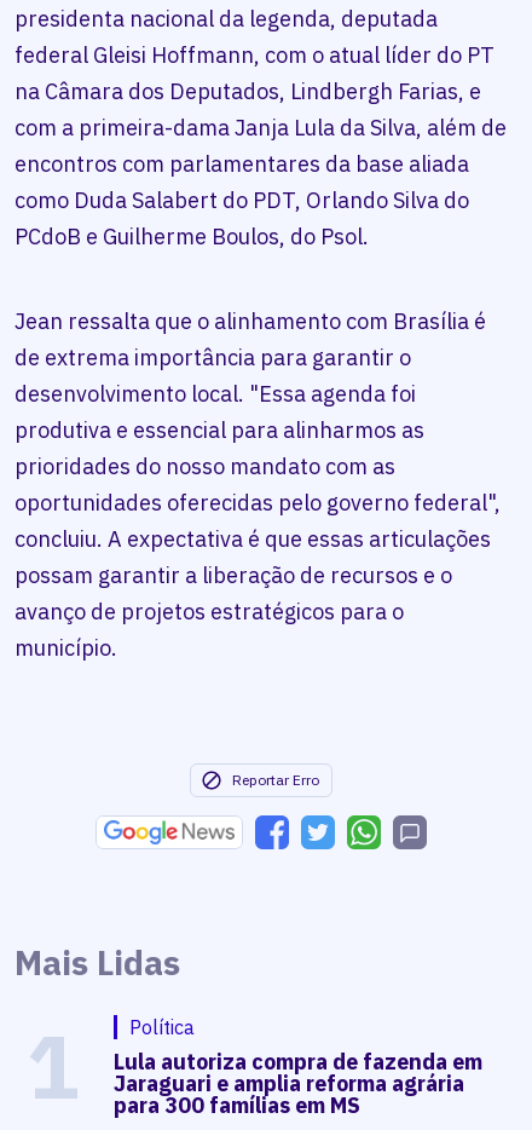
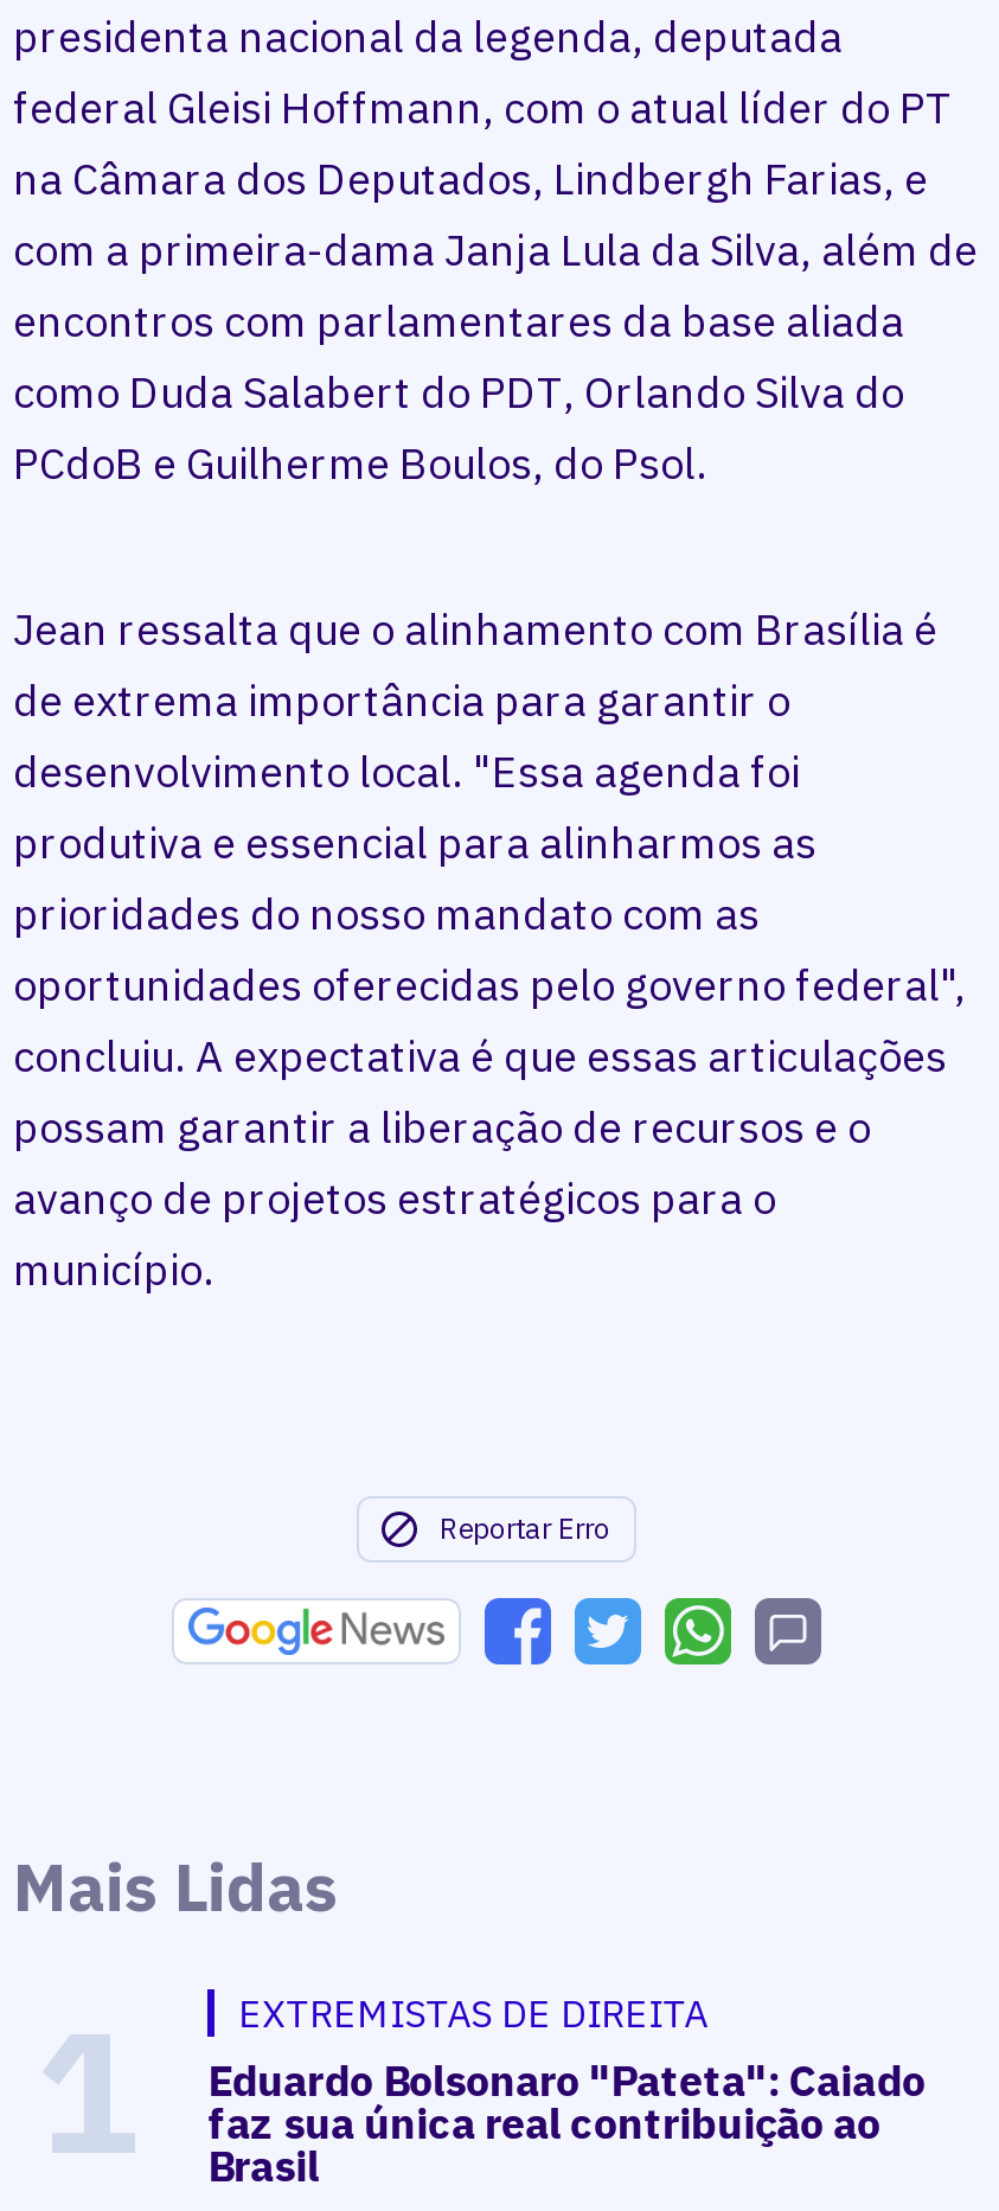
[114,1014,483,1119] Política | Lula autoriza compra de fazenda em | Jaraguari e amplia reforma agrária | para 300 famílias em MS -> [208,1988,926,2192] EXTREMISTAS DE DIREITA | Eduardo Bolsonaro "Pateta": Caiado | faz sua única real contribuição ao | Brasil

